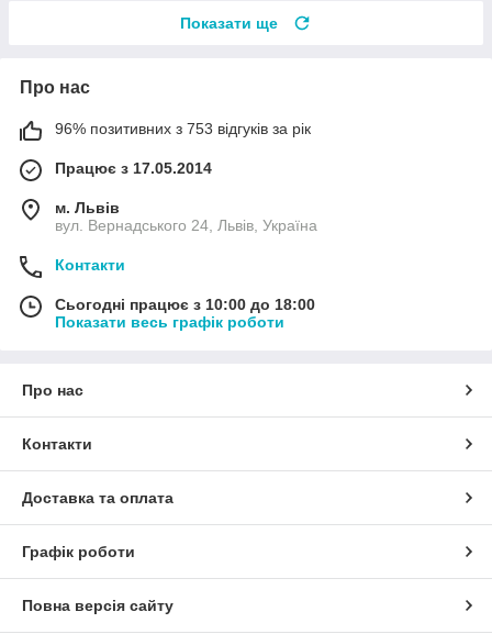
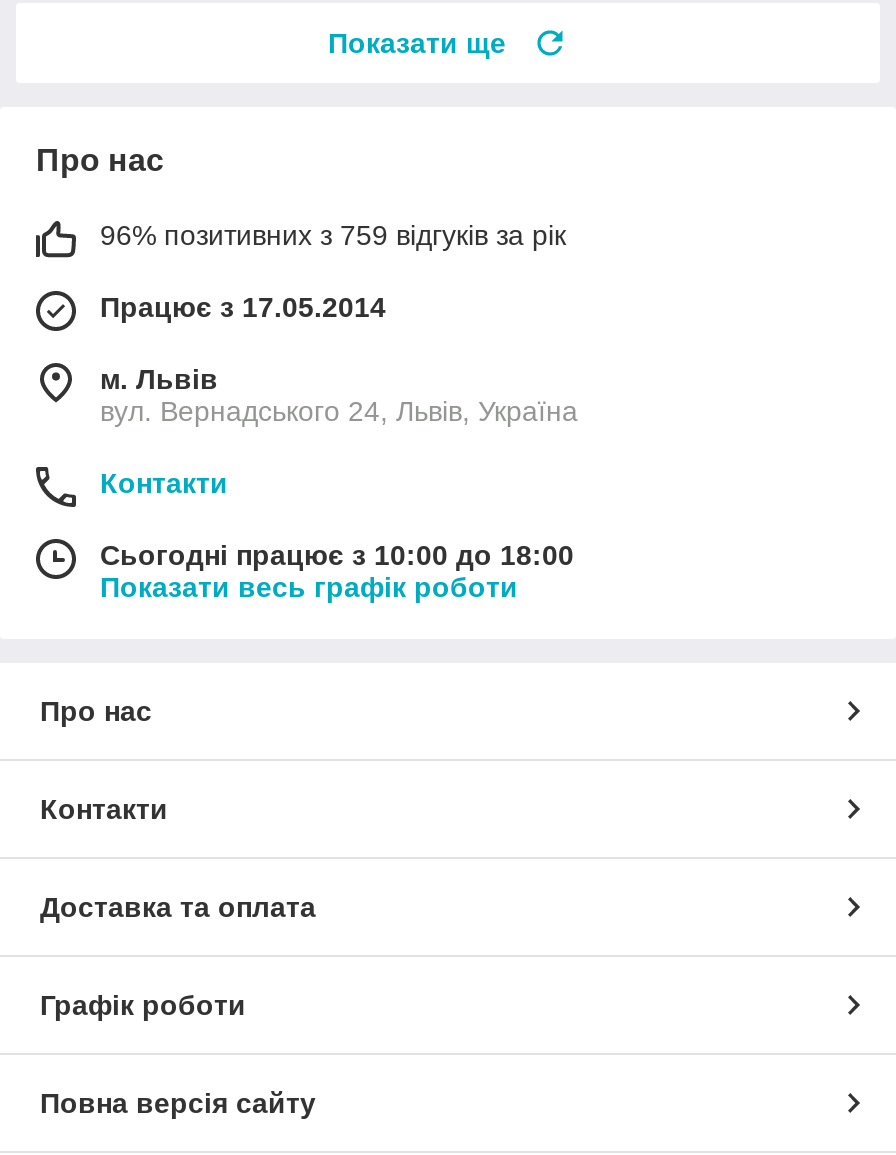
[55,120,311,137] 96% позитивних з 753 відгуків за рік -> [100,219,566,251] 96% позитивних з 759 відгуків за рік

